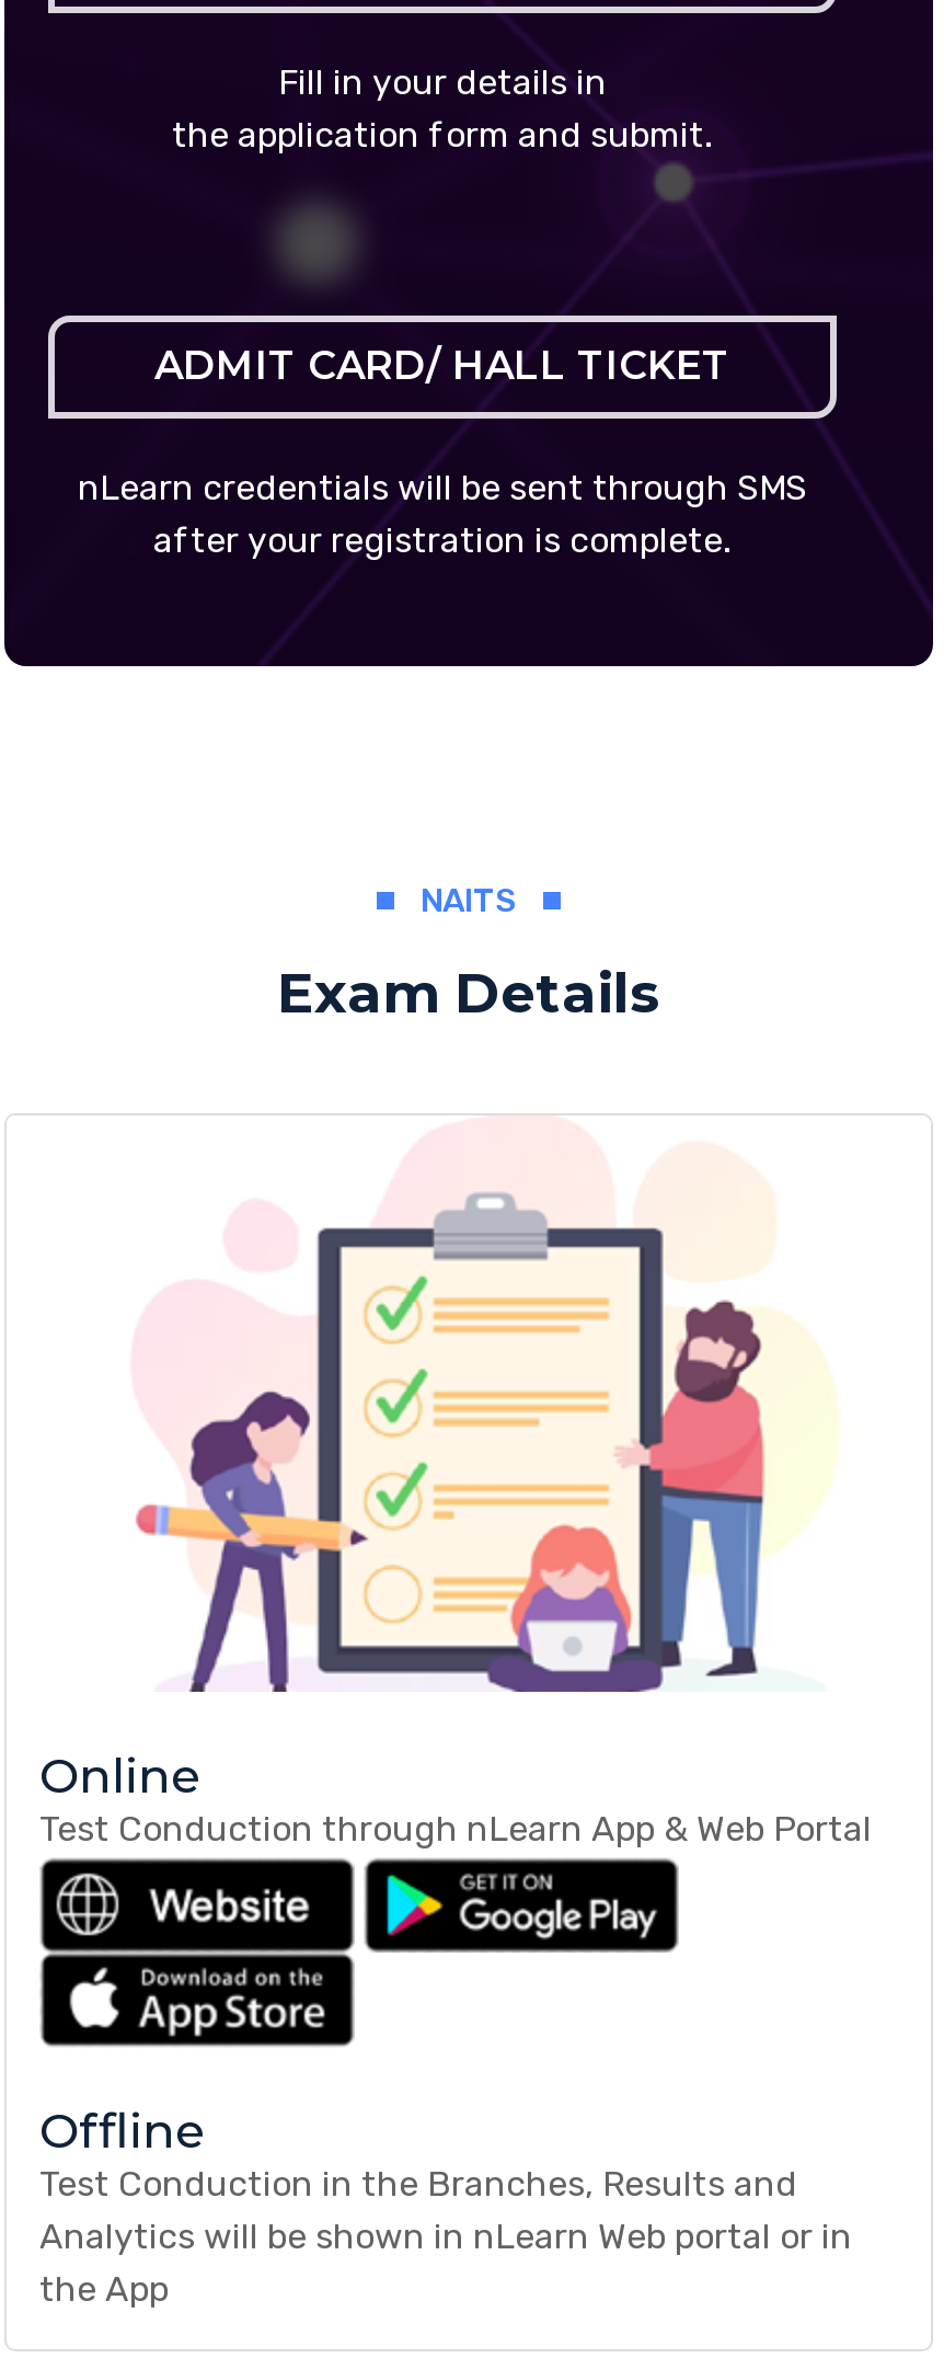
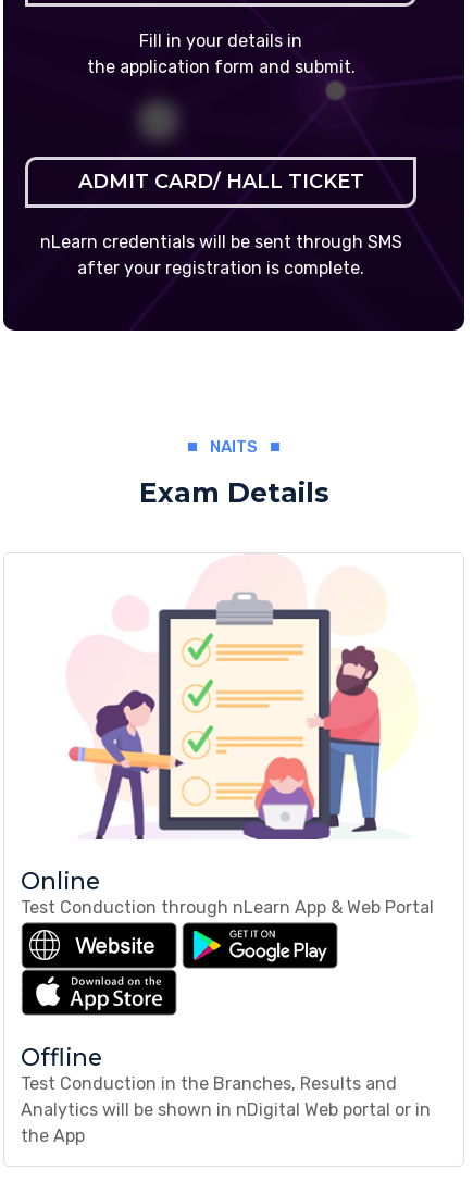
[39,2217,852,2258] Analytics will be shown in nLearn Web portal or in -> [21,1100,431,1121] Analytics will be shown in nDigital Web portal or in

